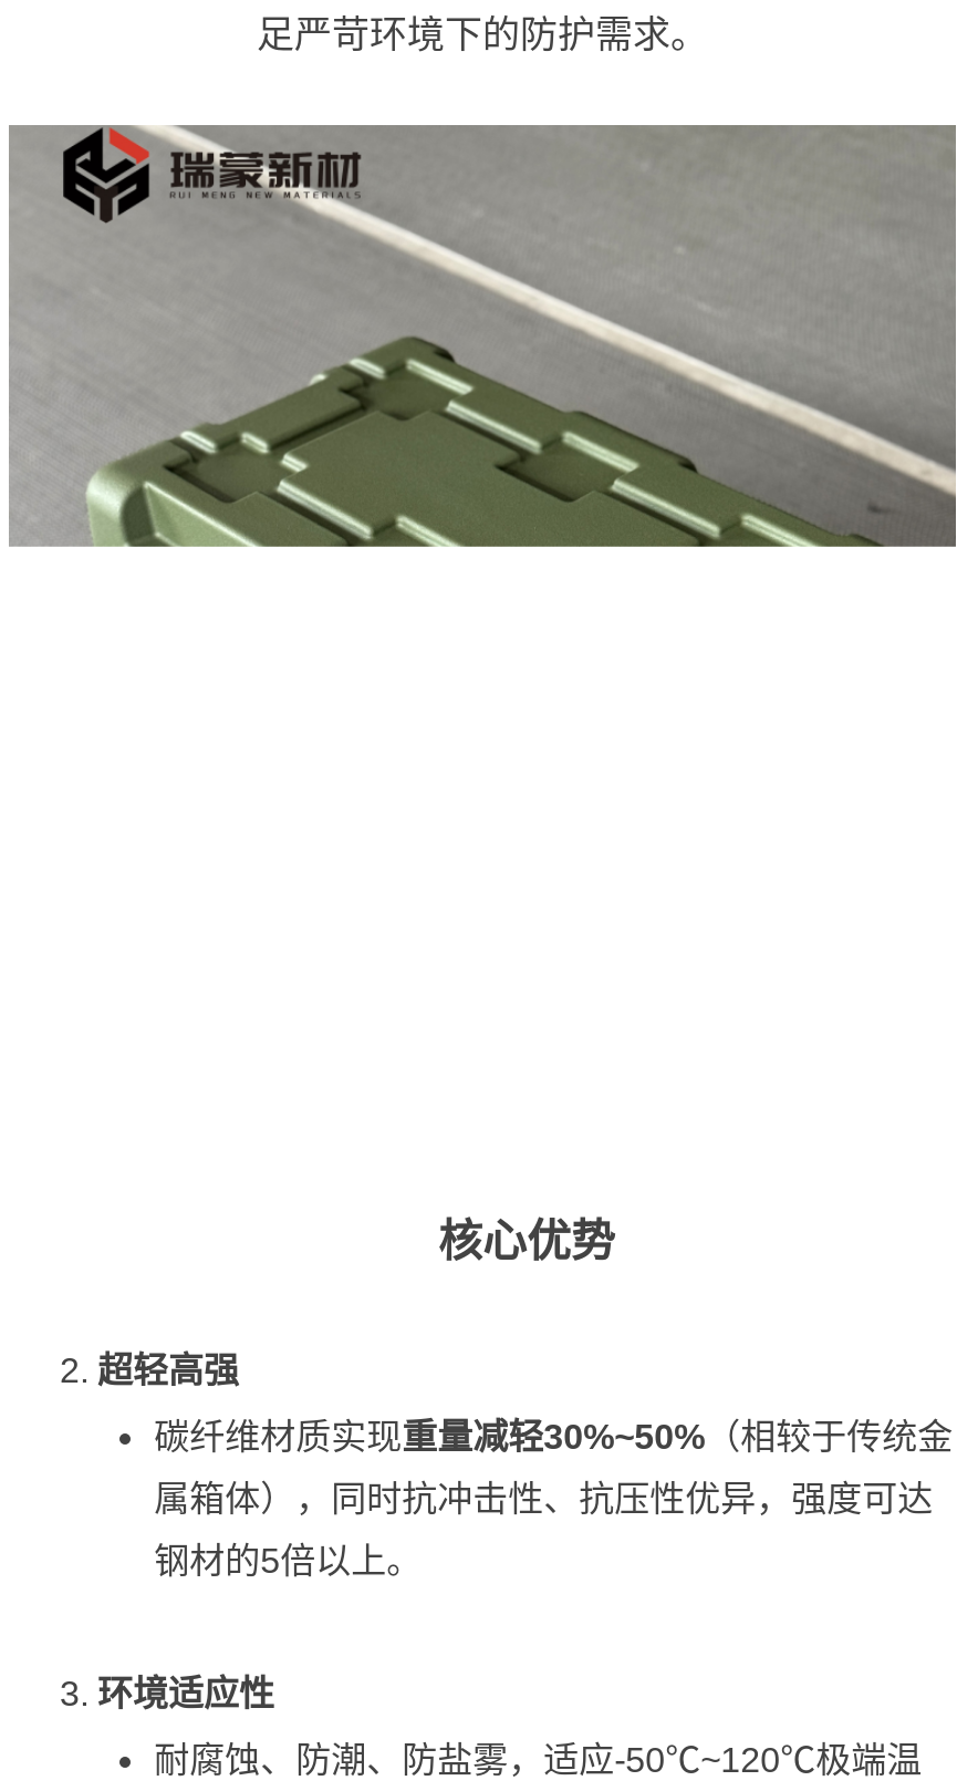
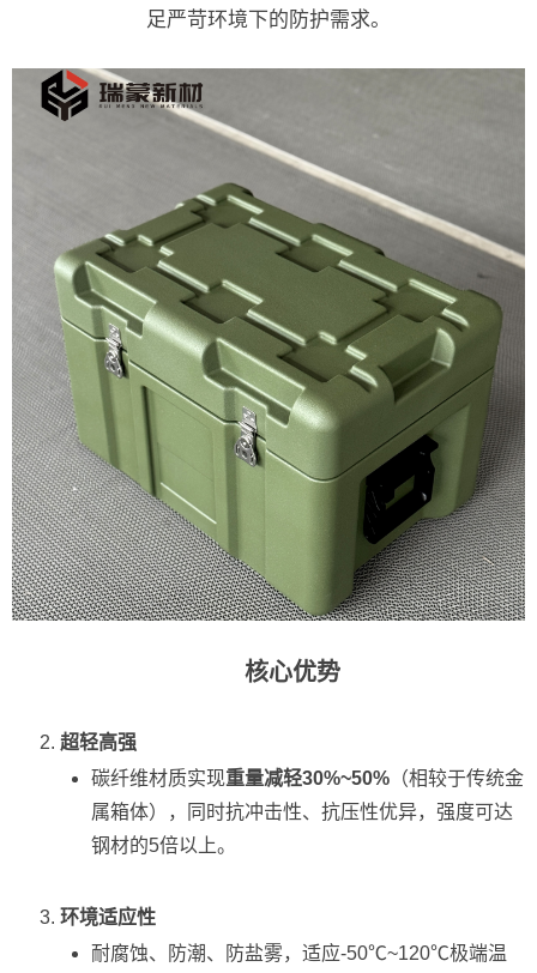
none -> [11,296,526,622] [image]

